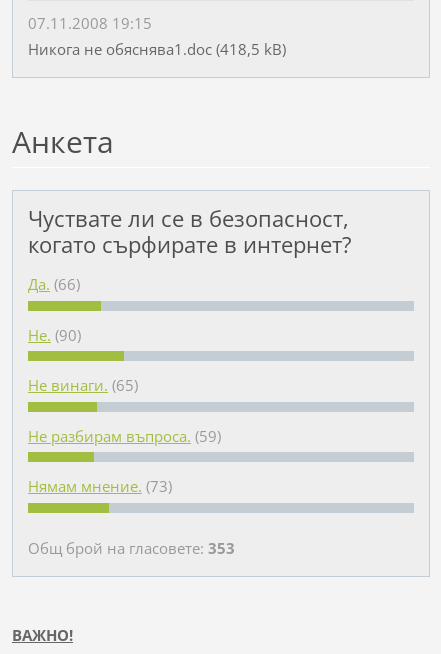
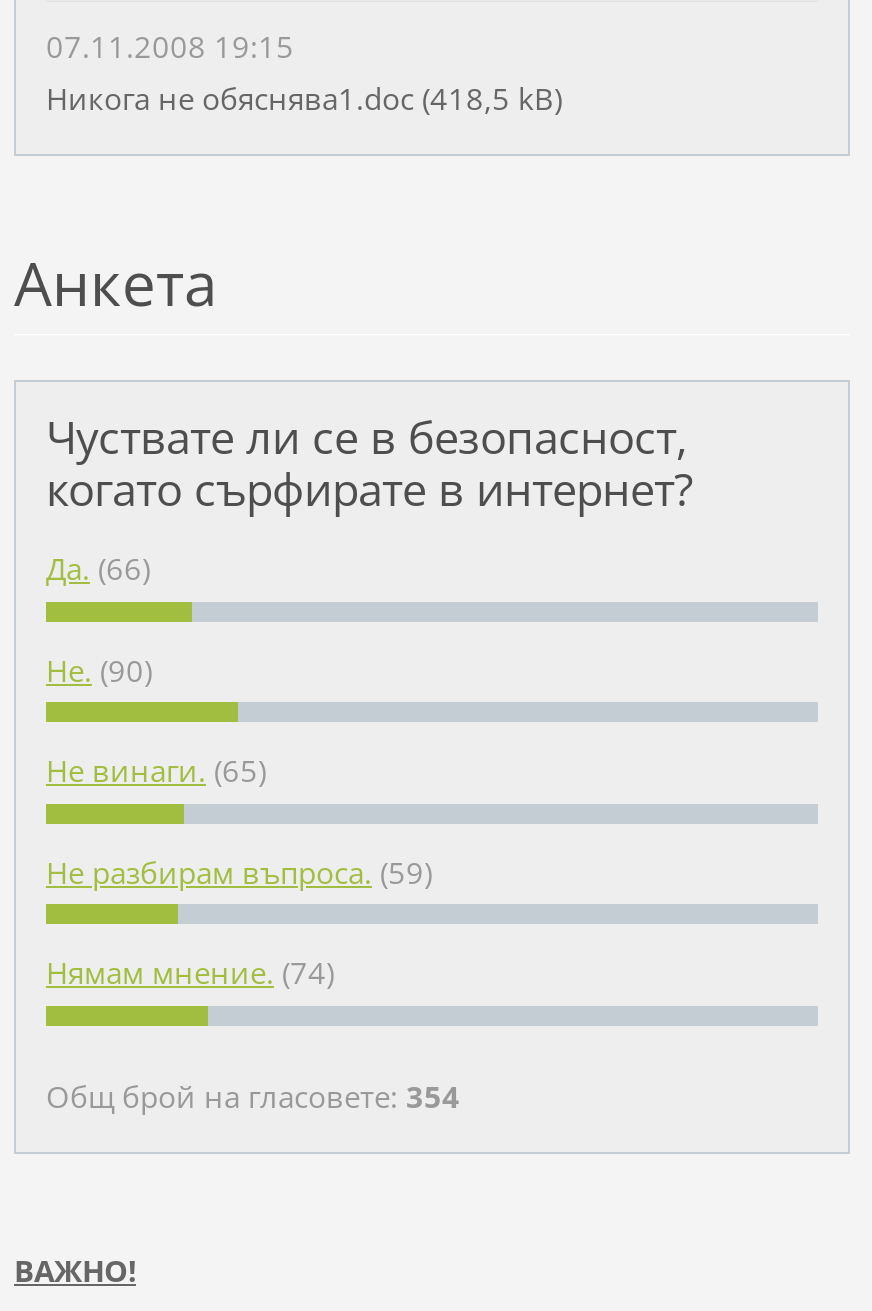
[28,476,172,496] Нямам мнение. (73) -> [46,952,334,992] Нямам мнение. (74)
[28,538,235,558] Общ брой на гласовете: 353 -> [46,1076,460,1116] Общ брой на гласовете: 354

